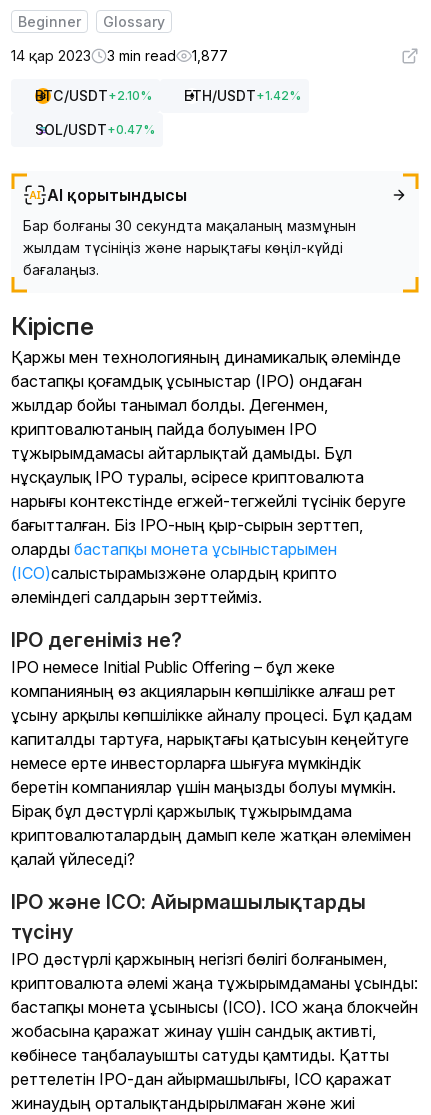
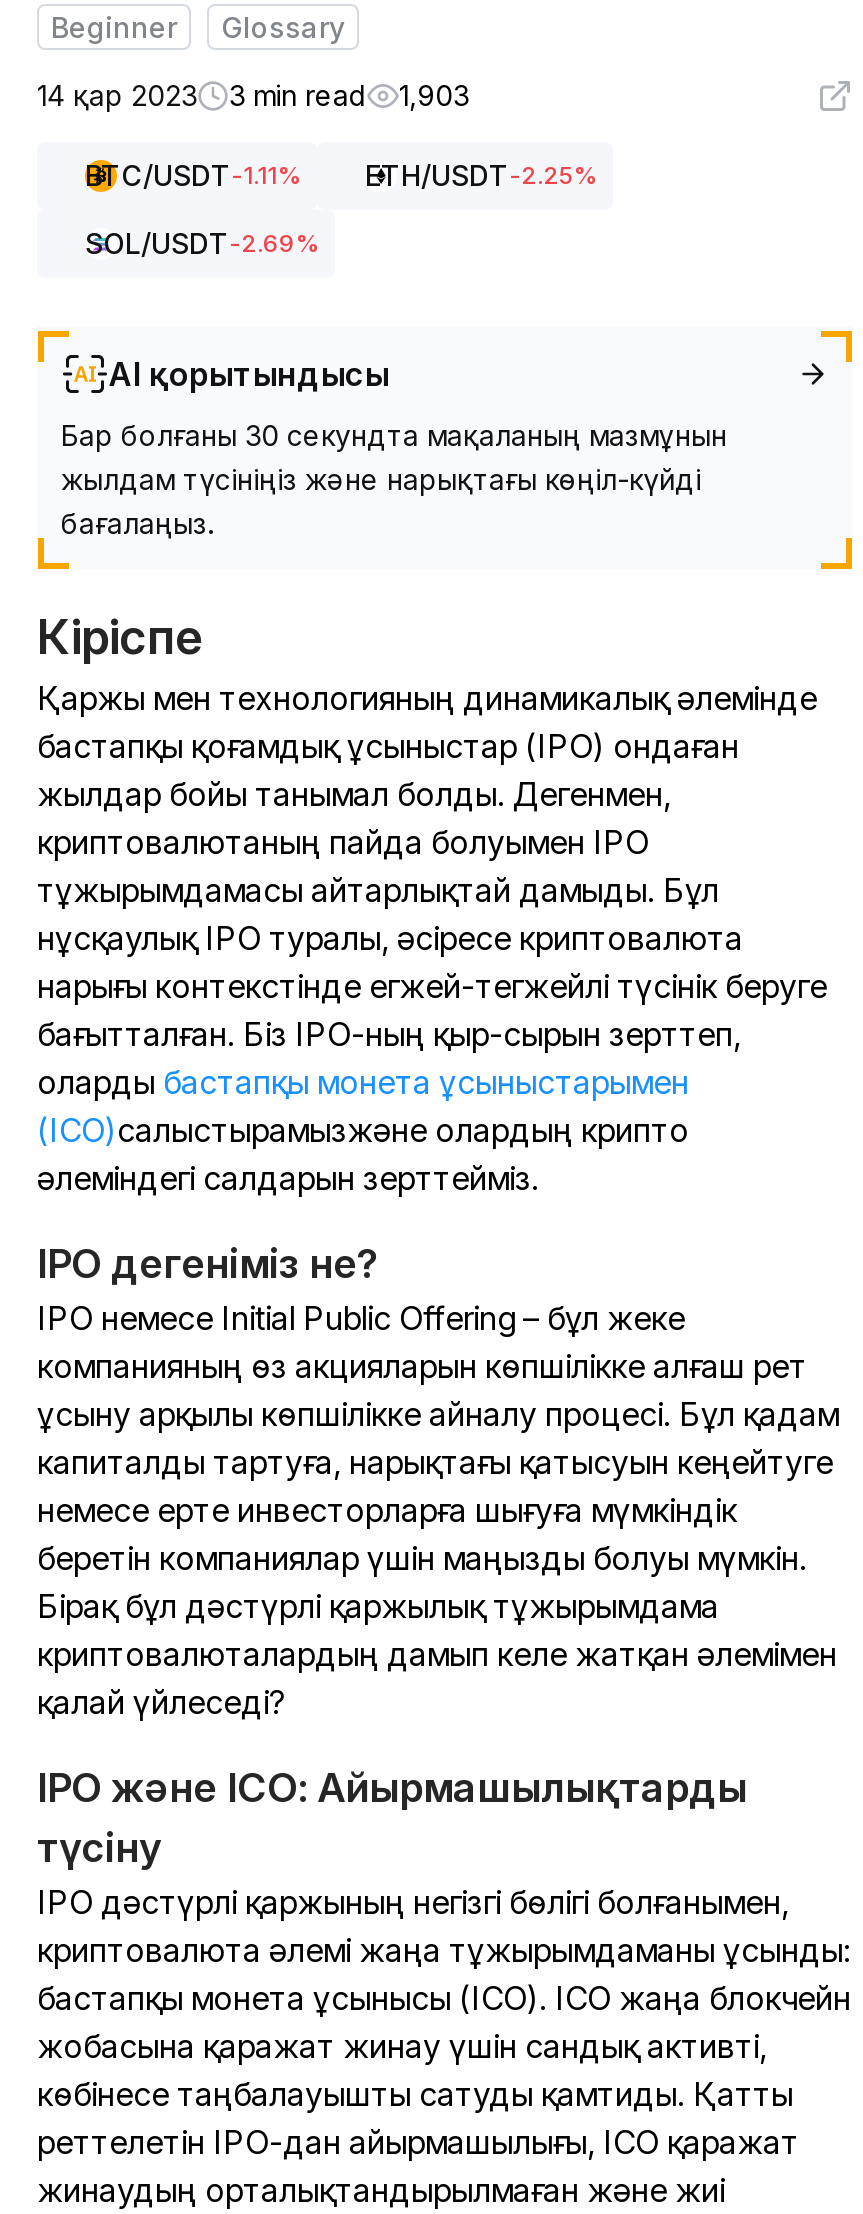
[11,47,228,64] 14 қар 2023 3 min read 1,877 -> [37,78,469,112] 14 қар 2023 3 min read 1,903
[35,87,301,104] BTC/USDT + 2.10% | ETH/USDT + 1.42% -> [85,158,597,192] BTC/USDT-1.11% | ETH/USDT-2.25%
[35,121,155,138] SOL/USDT + 0.47% -> [85,226,319,260] SOL/USDT-2.69%

